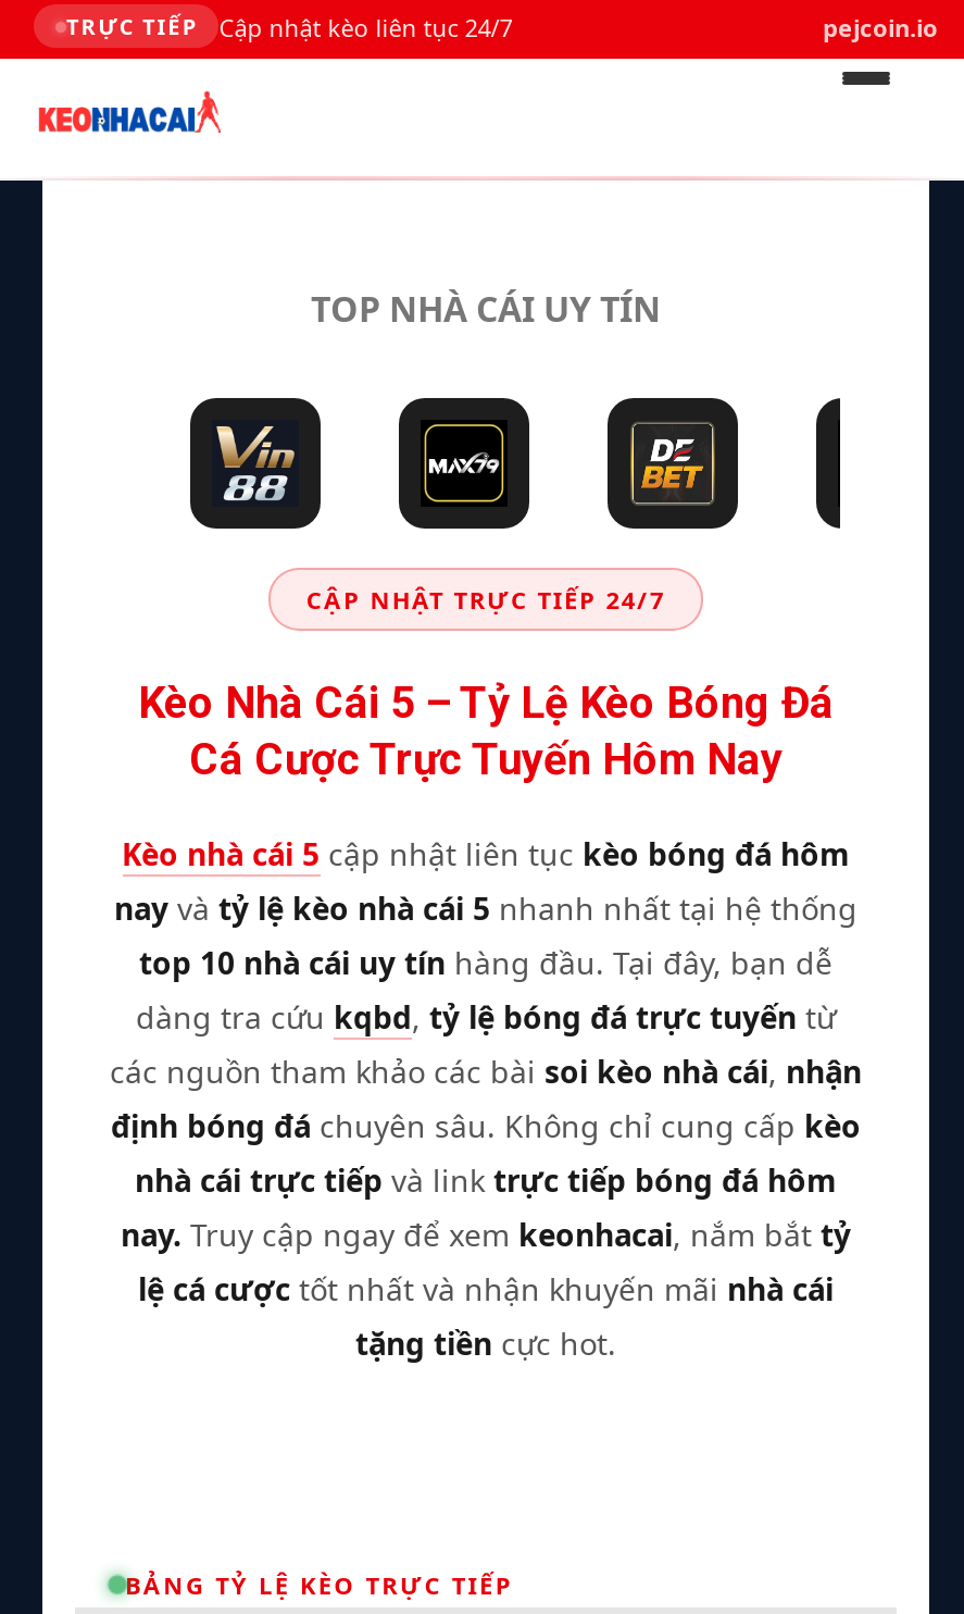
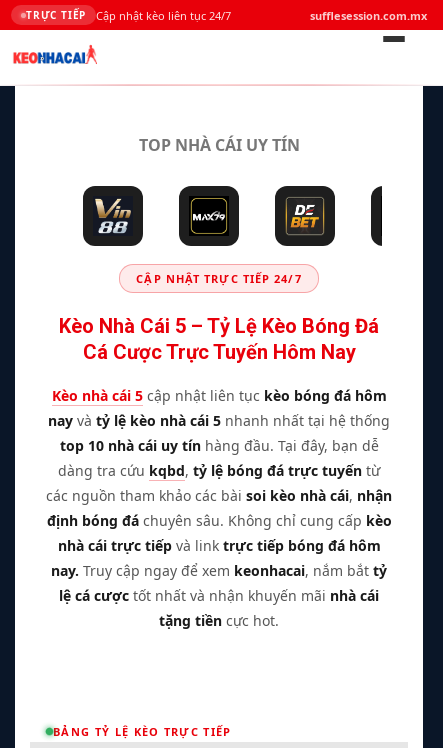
[823,10,938,42] pejcoin.io -> [310,7,427,22] sufflesession.com.mx

